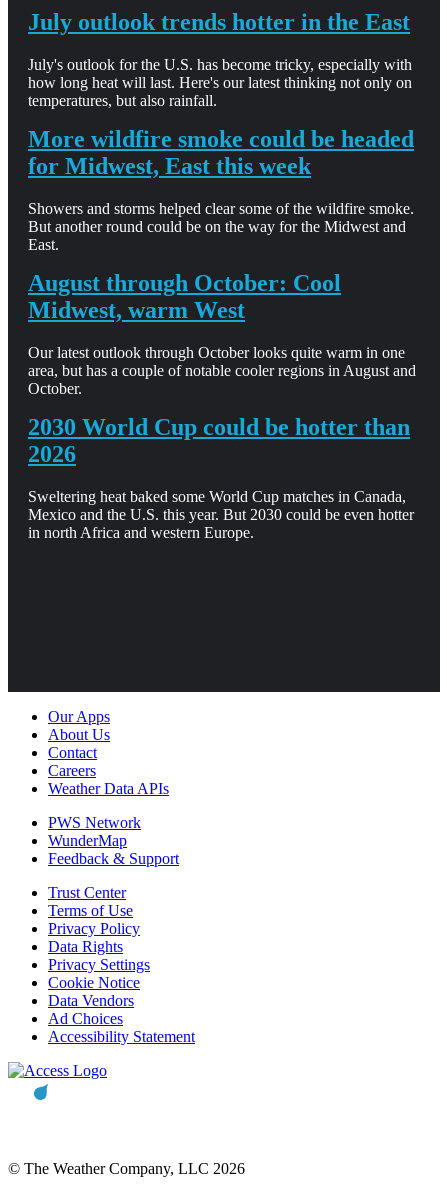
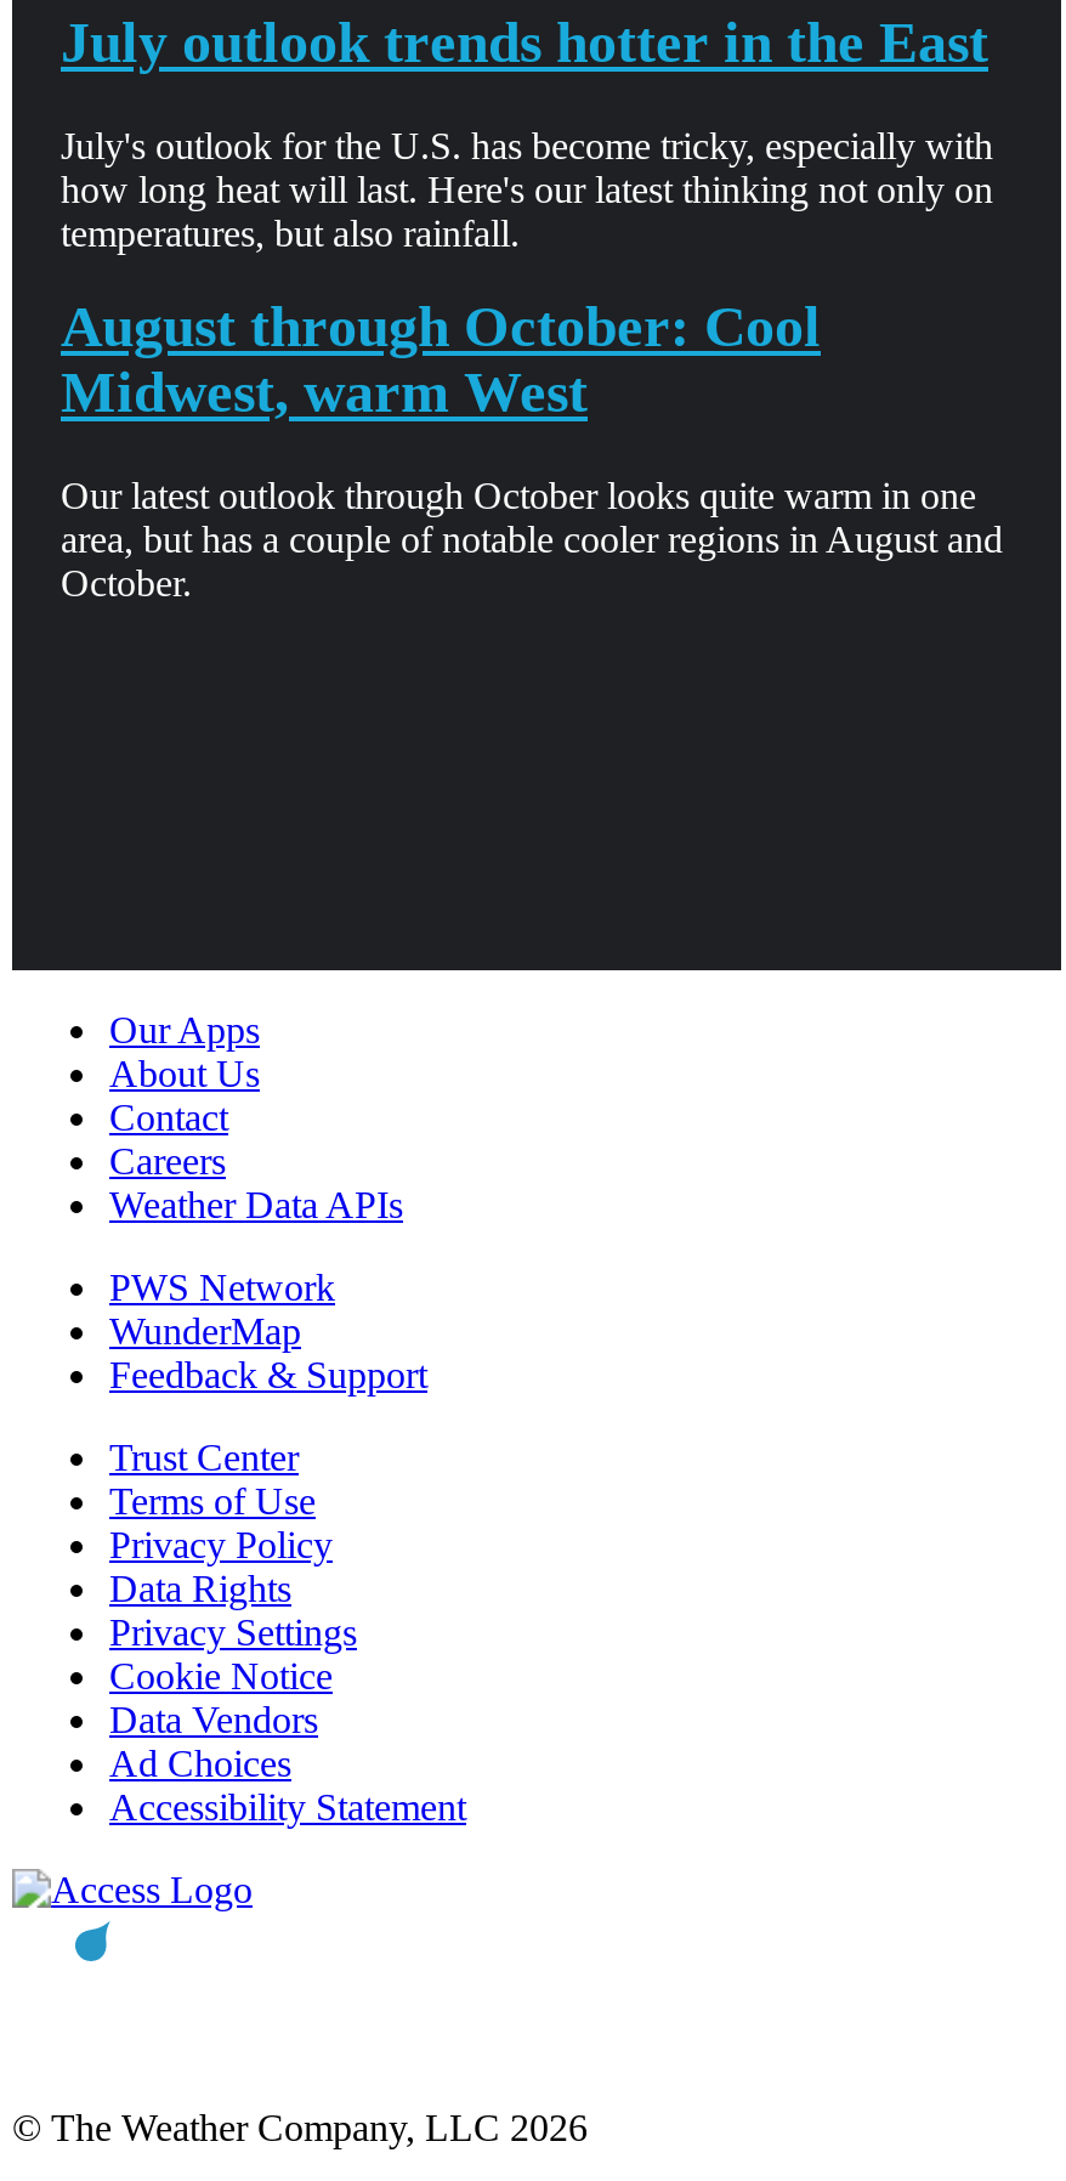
[28,126,414,253] More wildfire smoke could be headed | for Midwest, East this week | Showers and storms helped clear some of the wildfire smoke. | But another round could be on the way for the Midwest and | East. -> none
[28,414,414,541] 2030 World Cup could be hotter than | 2026 | Sweltering heat baked some World Cup matches in Canada, | Mexico and the U.S. this year. But 2030 could be even hotter | in north Africa and western Europe. -> none

